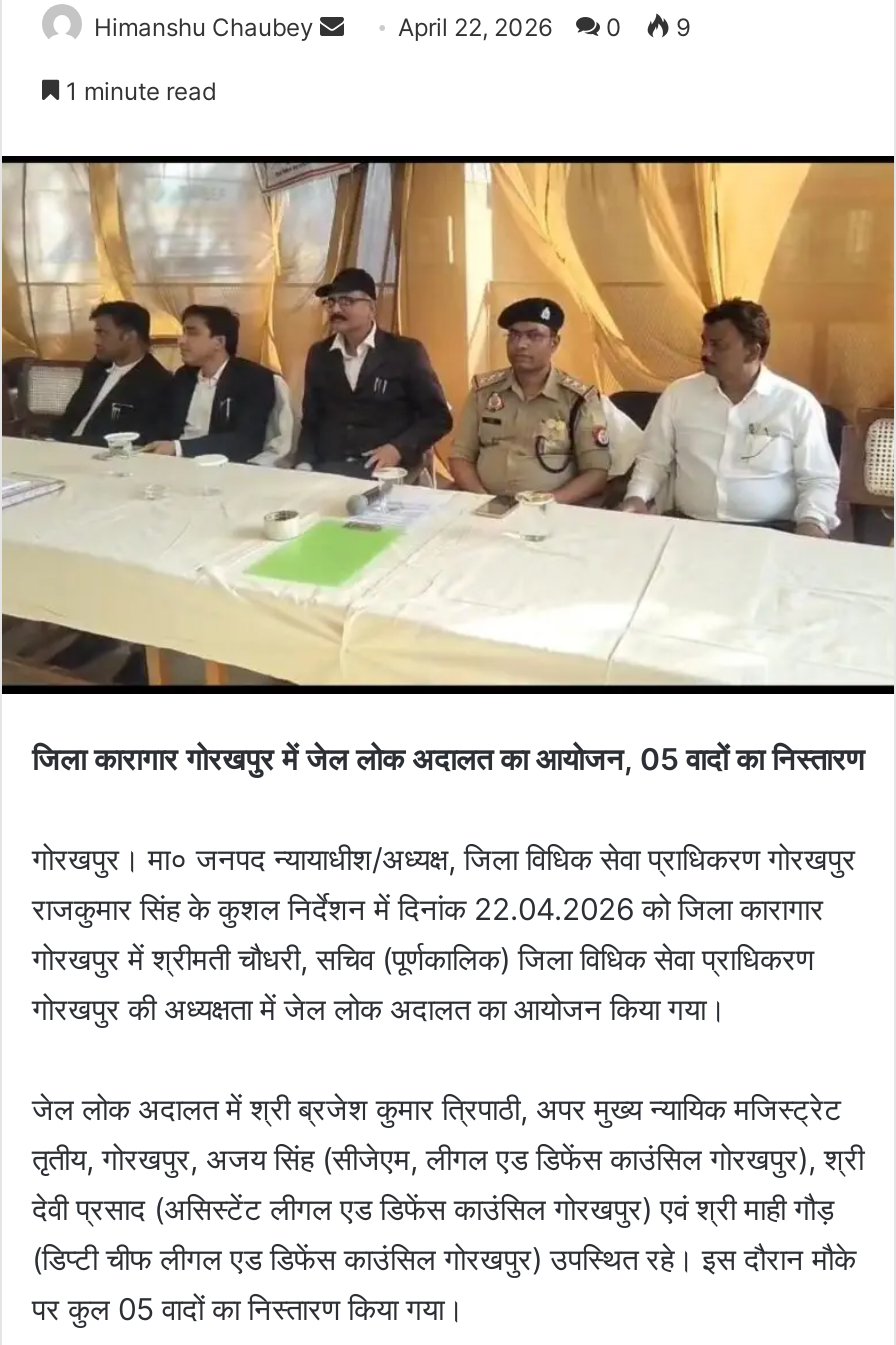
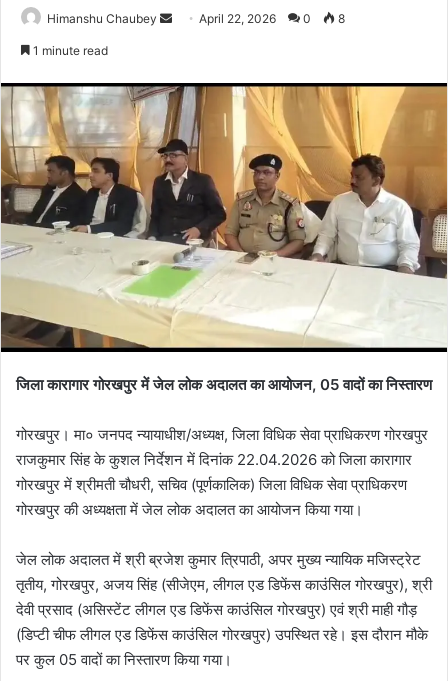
[398,12,690,42] April 22, 2026 0 9 -> [199,11,345,26] April 22, 2026 0 8

